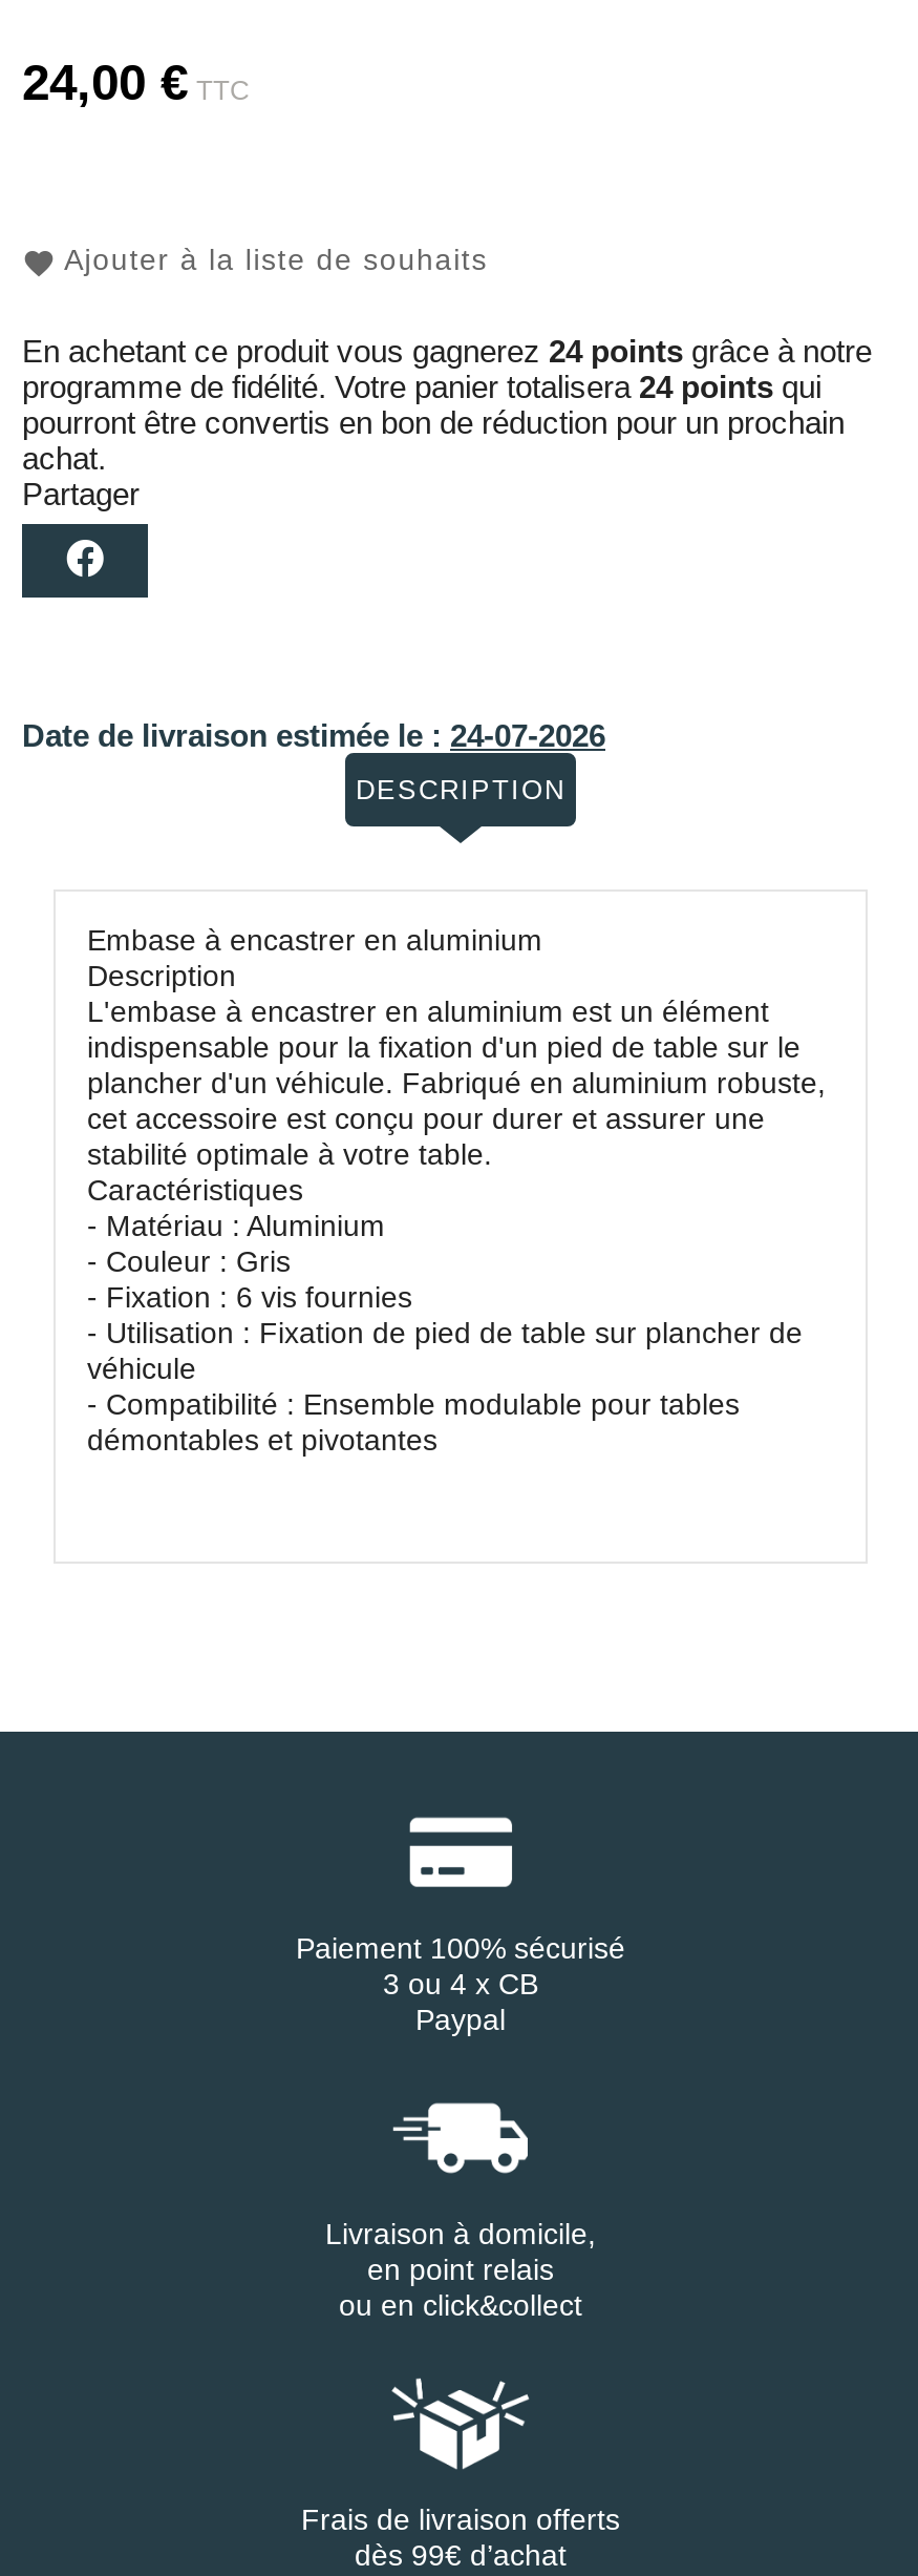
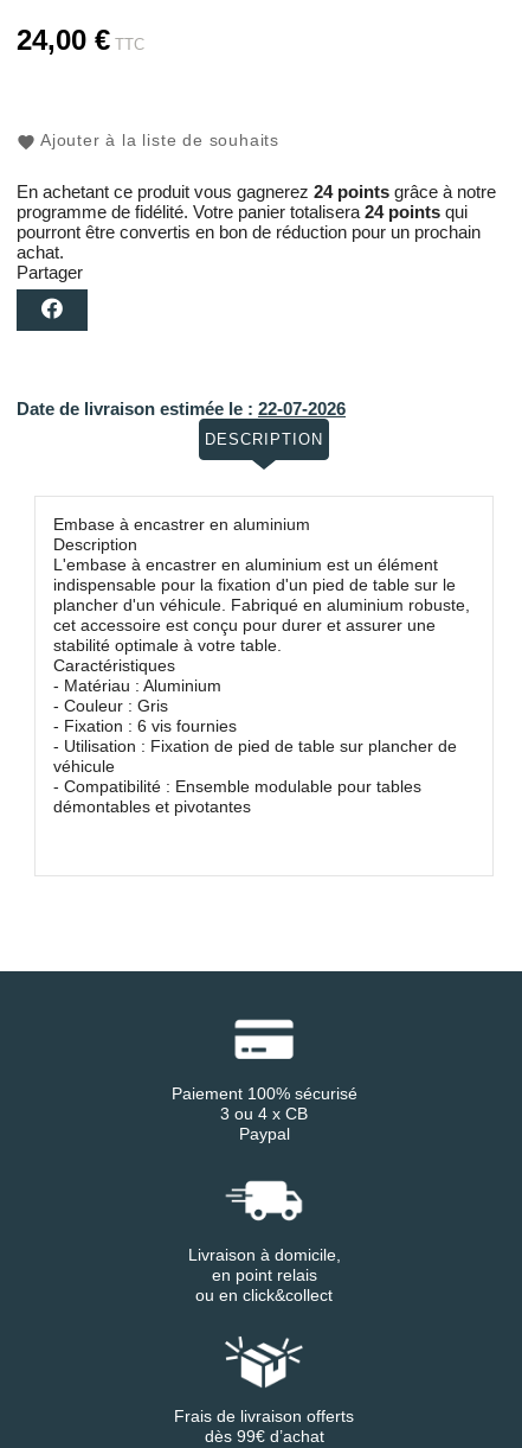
[22,717,605,753] Date de livraison estimée le : 24-07-2026 -> [17,398,346,419] Date de livraison estimée le : 22-07-2026

